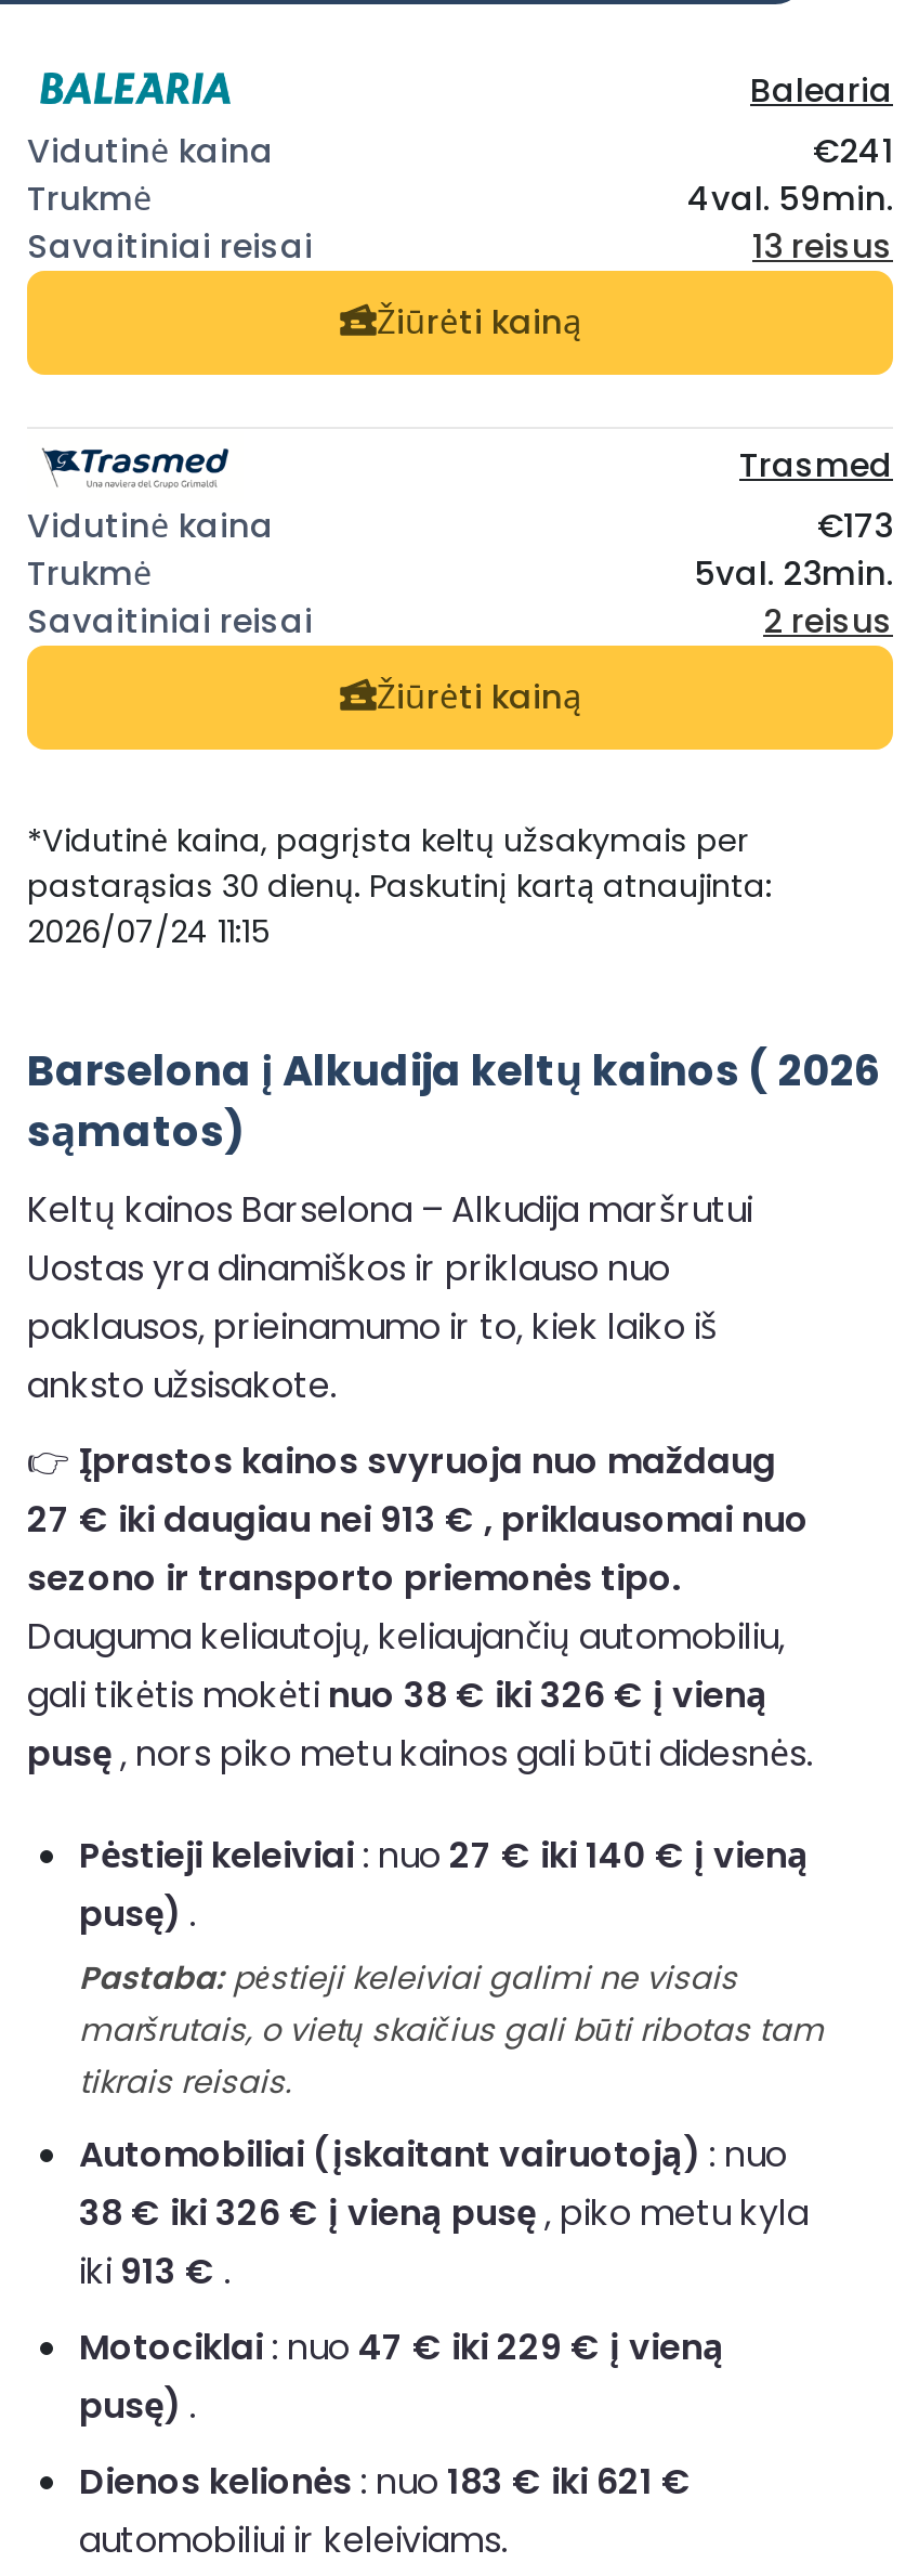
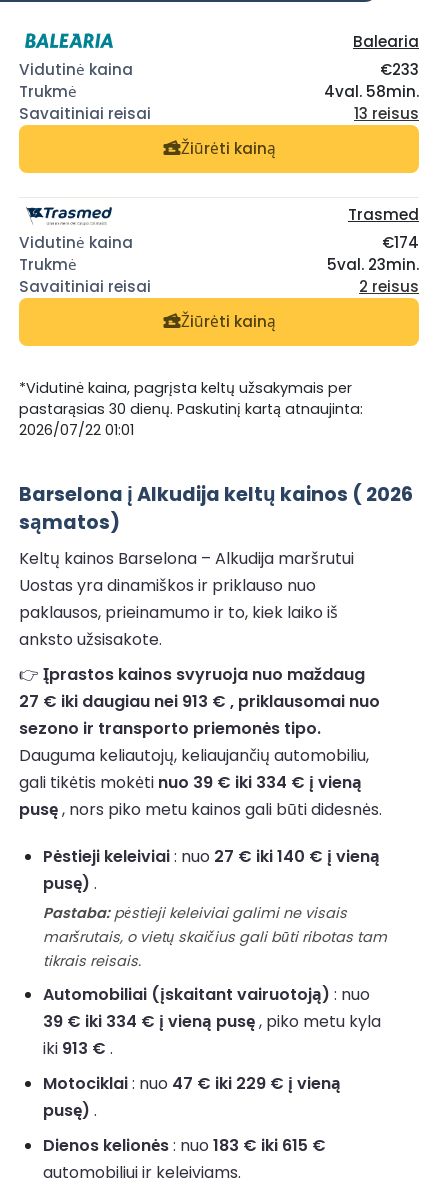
[813,128,893,173] €241 -> [380,59,419,80] €233
[687,175,893,221] 4val. 59min. -> [324,81,419,102] 4val. 58min.
[817,502,893,547] €173 -> [382,232,419,253] €174
[27,910,272,953] 2026/07/24 11:15 -> [19,420,134,440] 2026/07/22 01:01
[27,1670,767,1720] gali tikėtis mokėti nuo 38 € iki 326 € į vieną -> [19,771,362,794] gali tikėtis mokėti nuo 39 € iki 334 € į vieną
[79,2188,809,2238] 38 € iki 326 € į vieną pusę, piko metu kyla -> [43,1010,381,1033] 39 € iki 334 € į vieną pusę, piko metu kyla
[79,2457,692,2506] Dienos kelionės: nuo 183 € iki 621 € -> [43,1134,326,1157] Dienos kelionės: nuo 183 € iki 615 €

